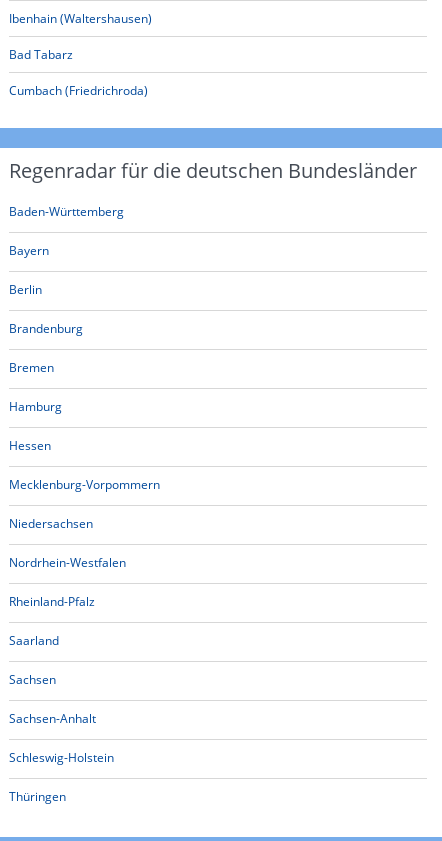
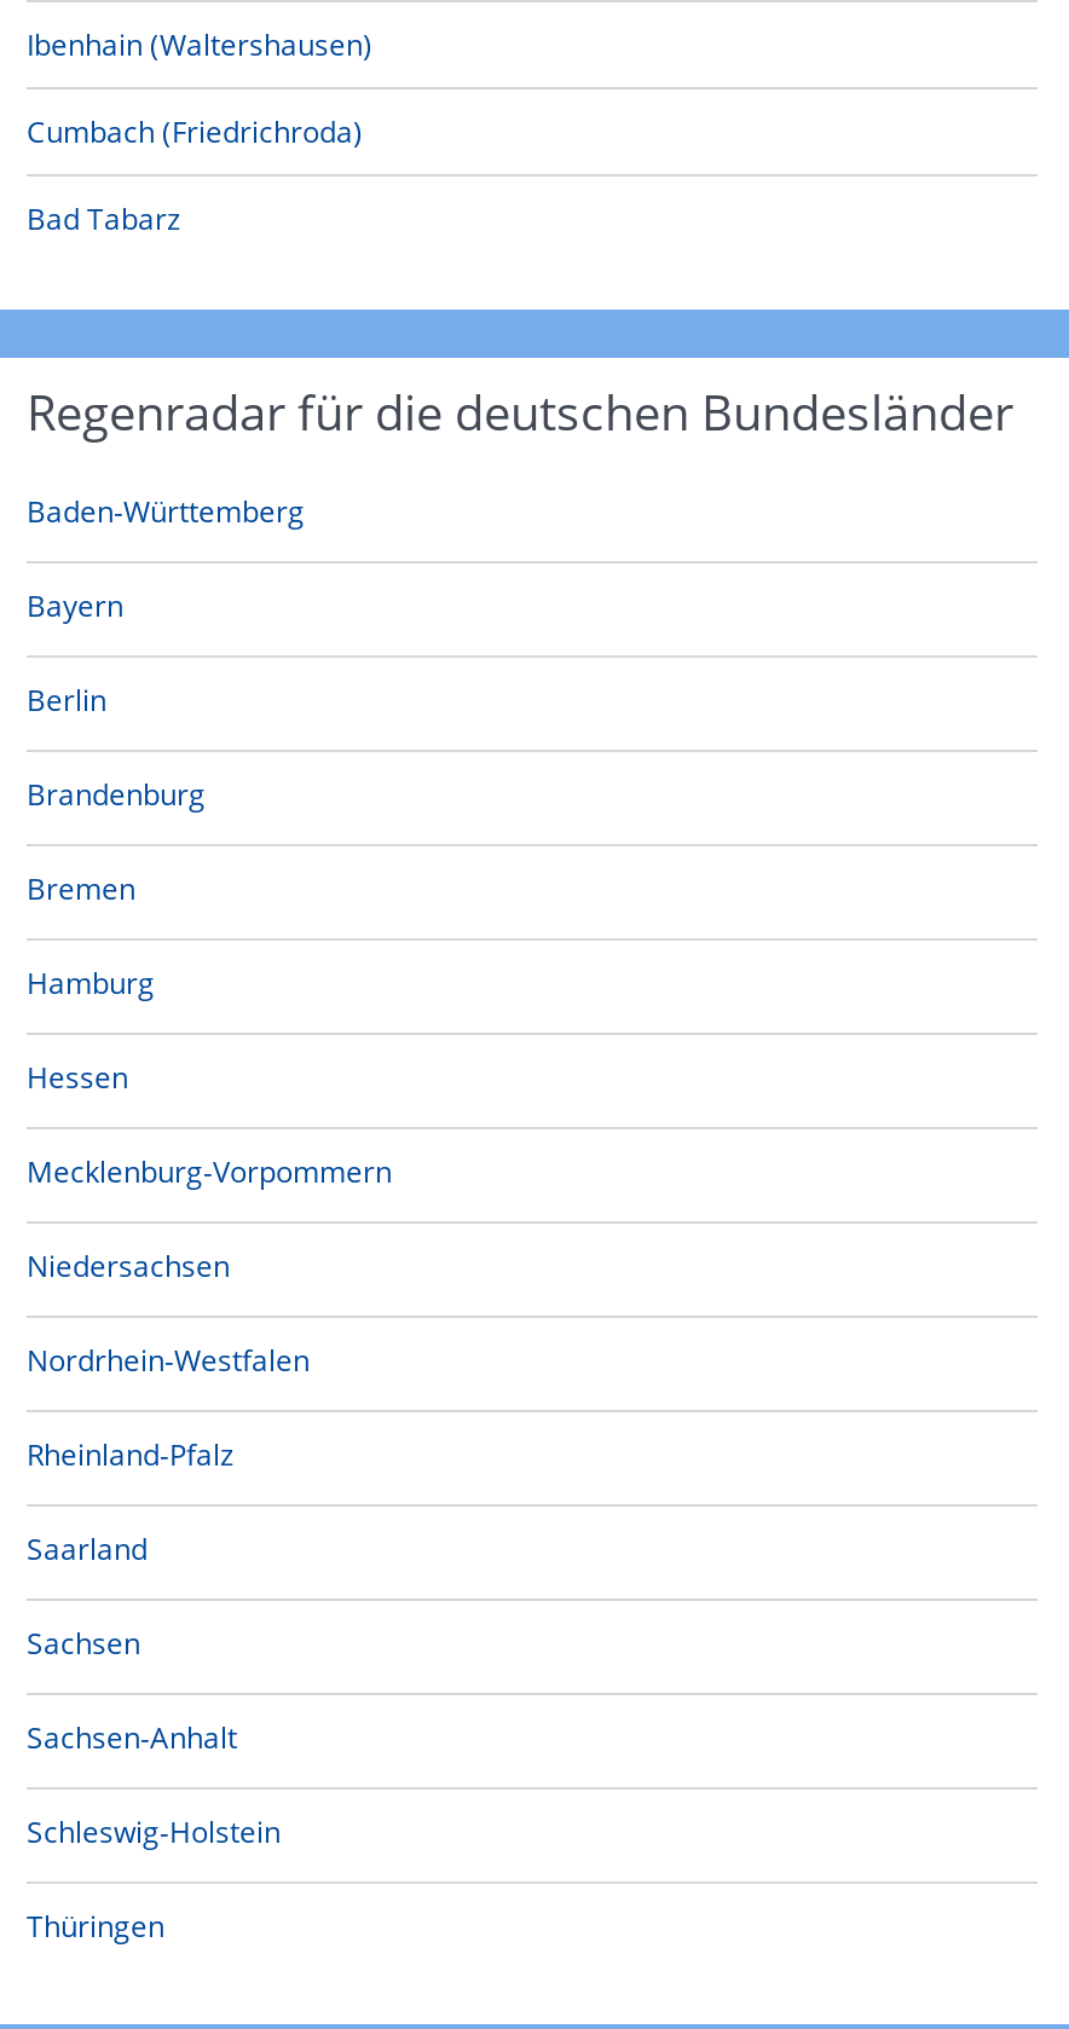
moved [9,46,73,63] -> [27,198,181,239]: Bad Tabarz
moved [9,82,148,99] -> [27,111,363,152]: Cumbach (Friedrichroda)

